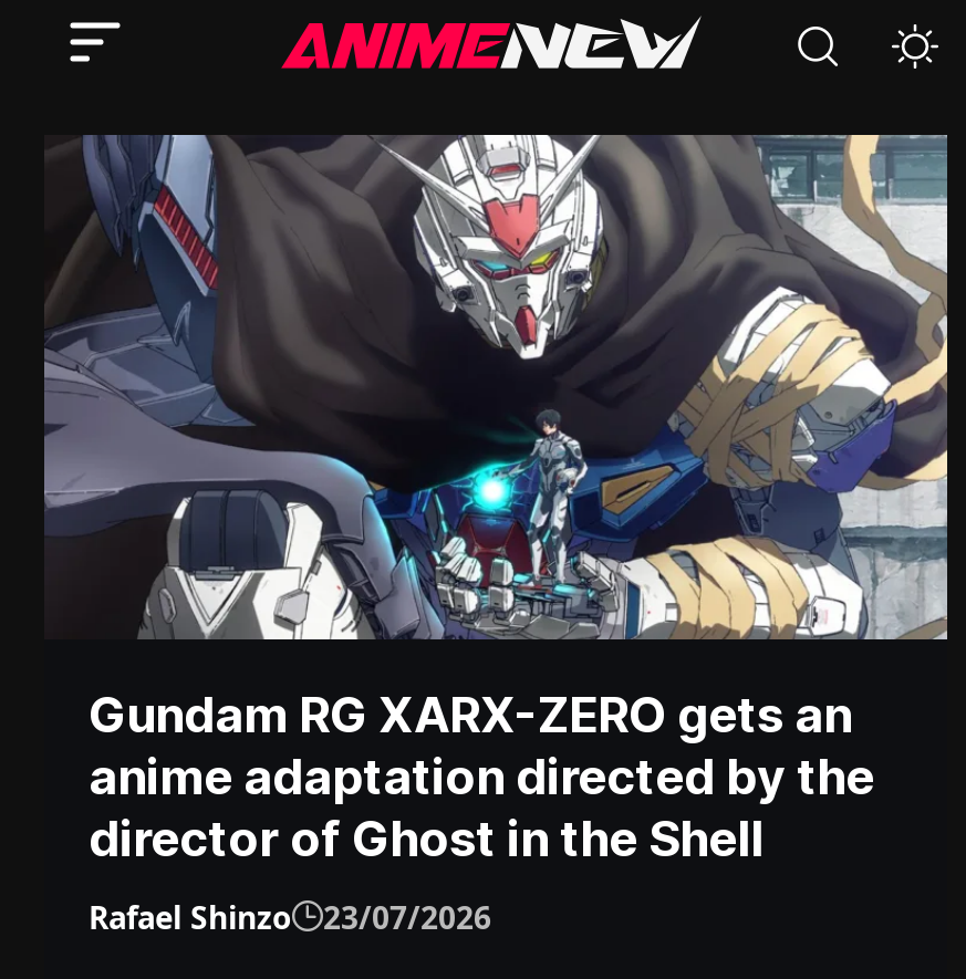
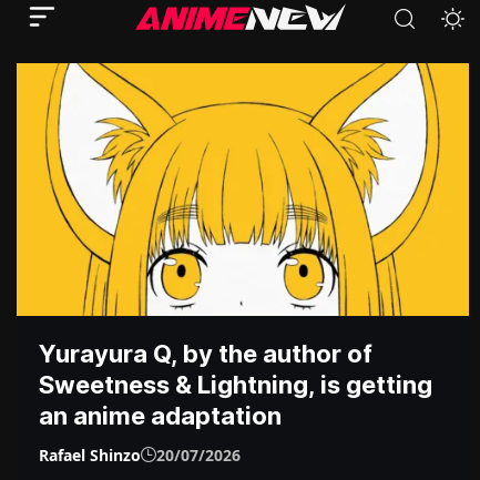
[42,133,949,868] [image] | Gundam RG XARX-ZERO gets an | anime adaptation directed by the | director of Ghost in the Shell -> [16,62,470,431] [image] | Yurayura Q, by the author of | Sweetness & Lightning, is getting | an anime adaptation
[89,897,491,939] Rafael Shinzo 23/07/2026 -> [39,445,241,466] Rafael Shinzo 20/07/2026

